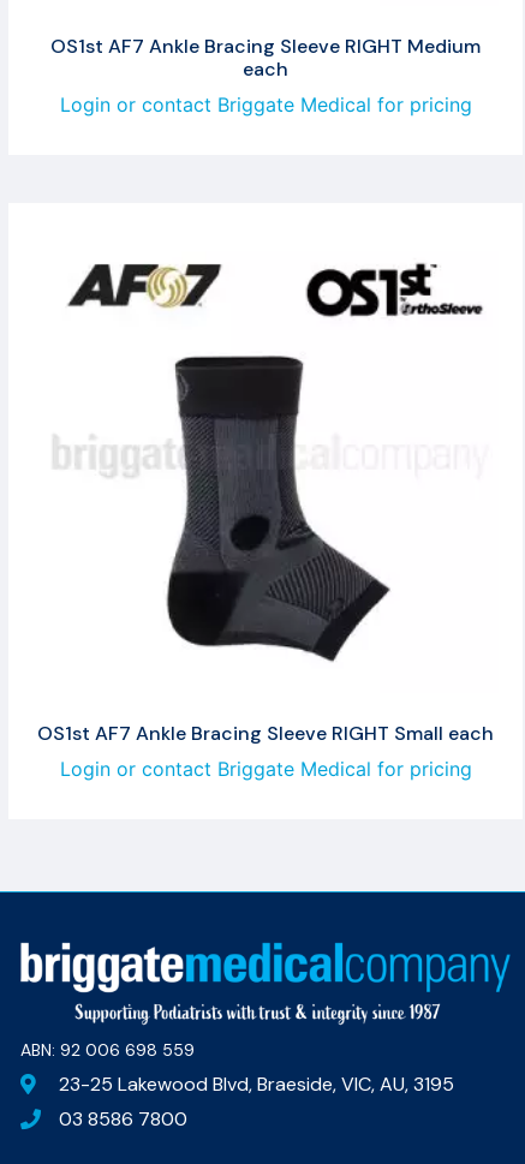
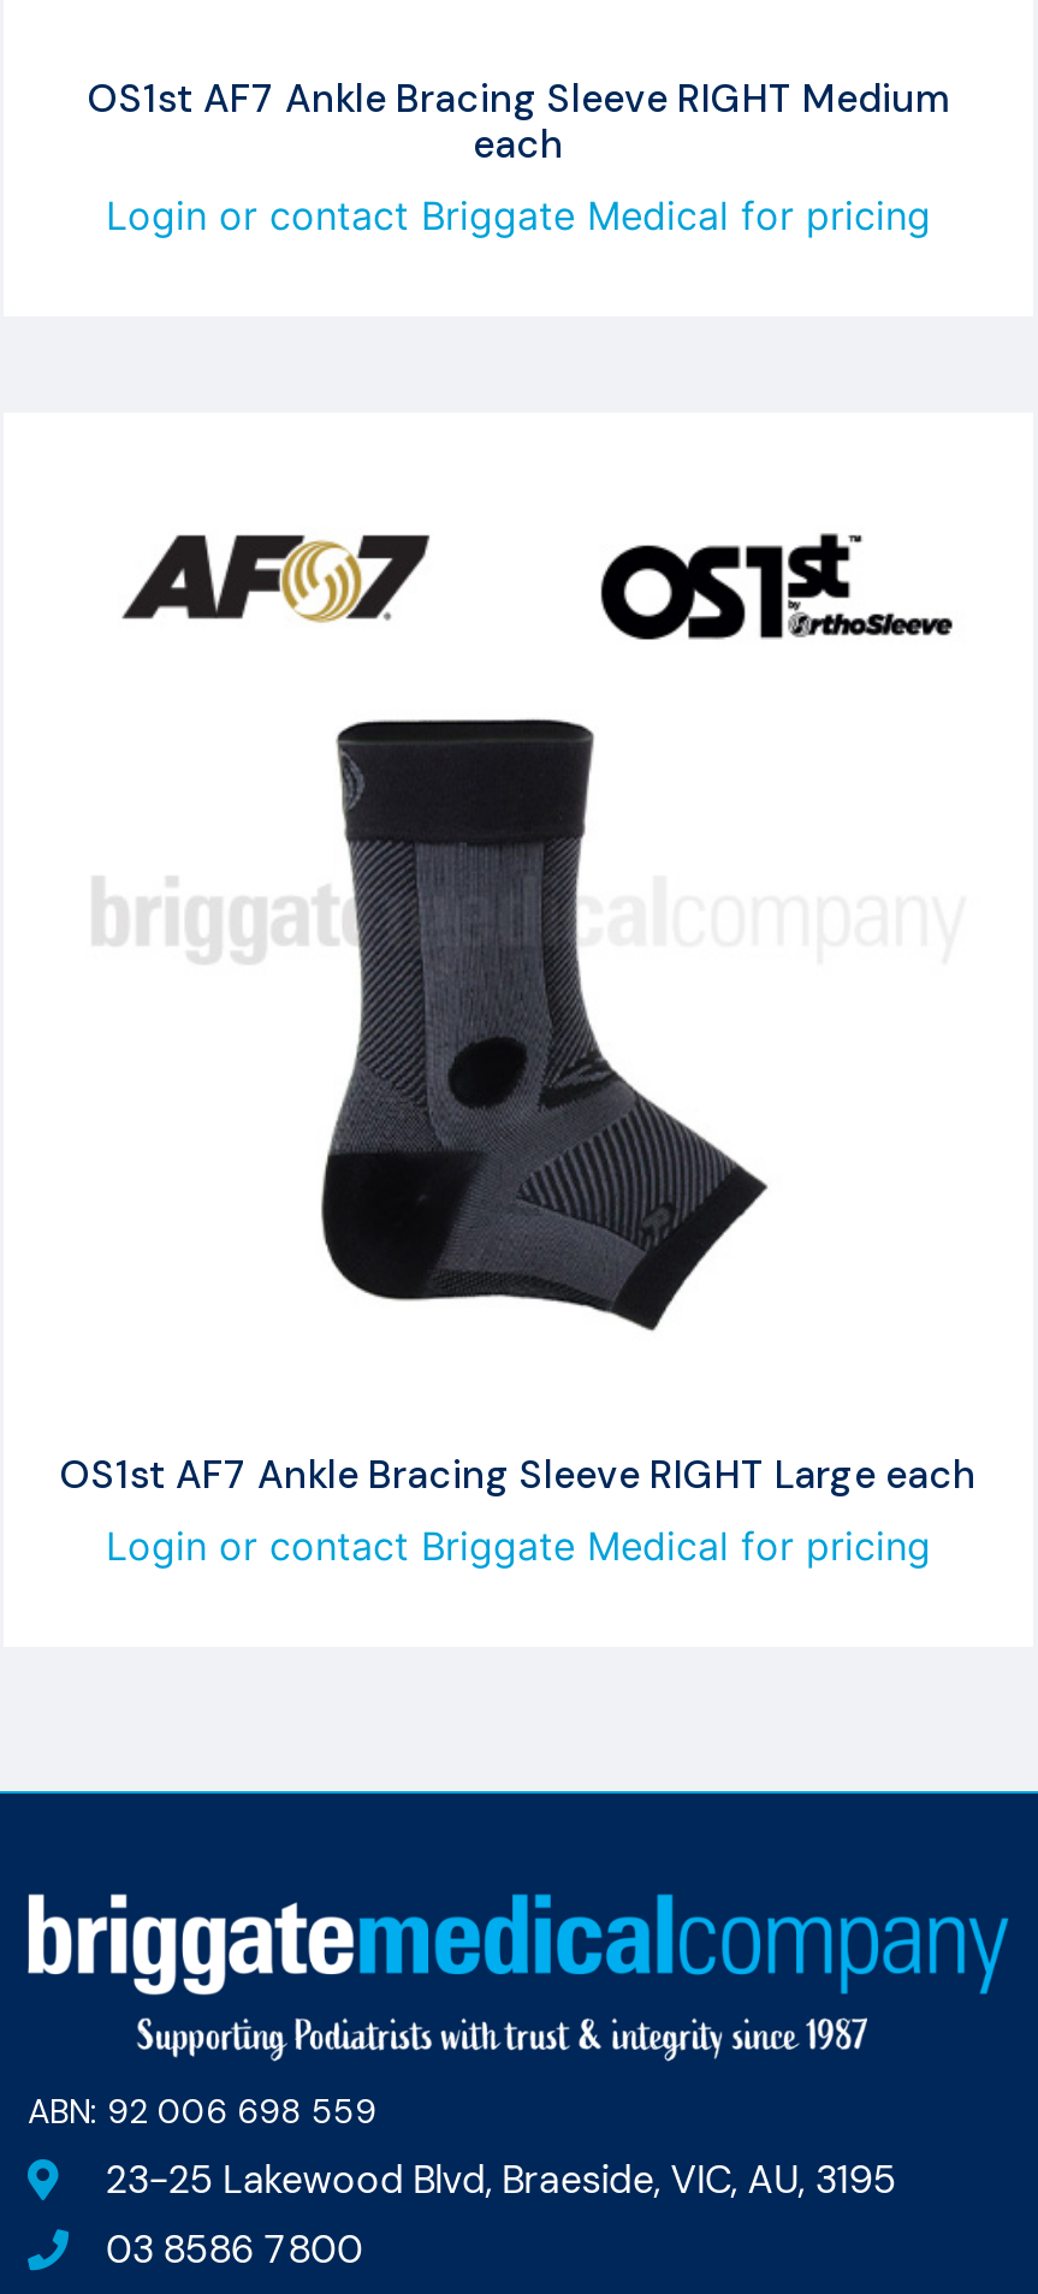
[37,720,494,745] OS1st AF7 Ankle Bracing Sleeve RIGHT Small each -> [60,1451,977,1501] OS1st AF7 Ankle Bracing Sleeve RIGHT Large each

